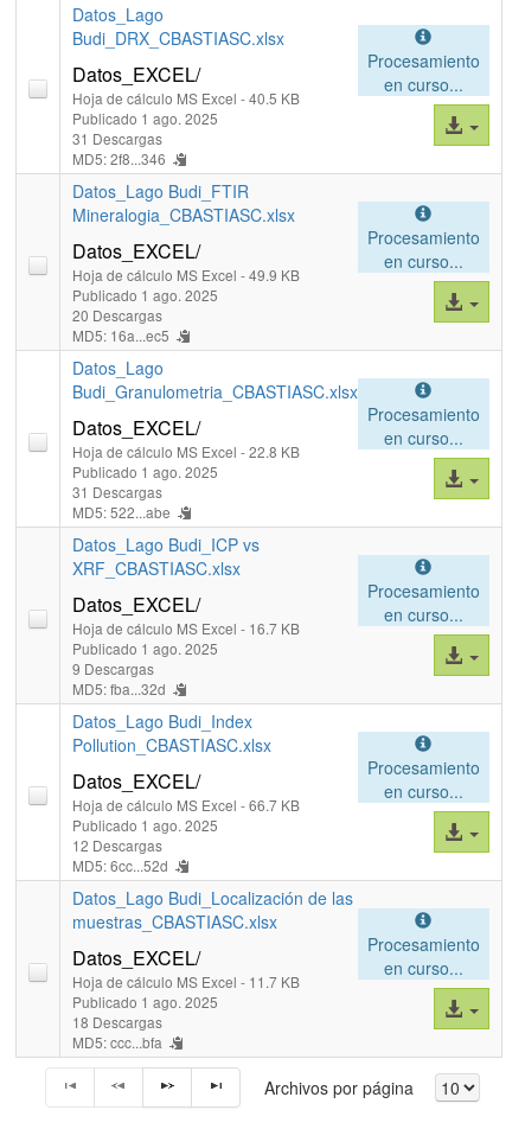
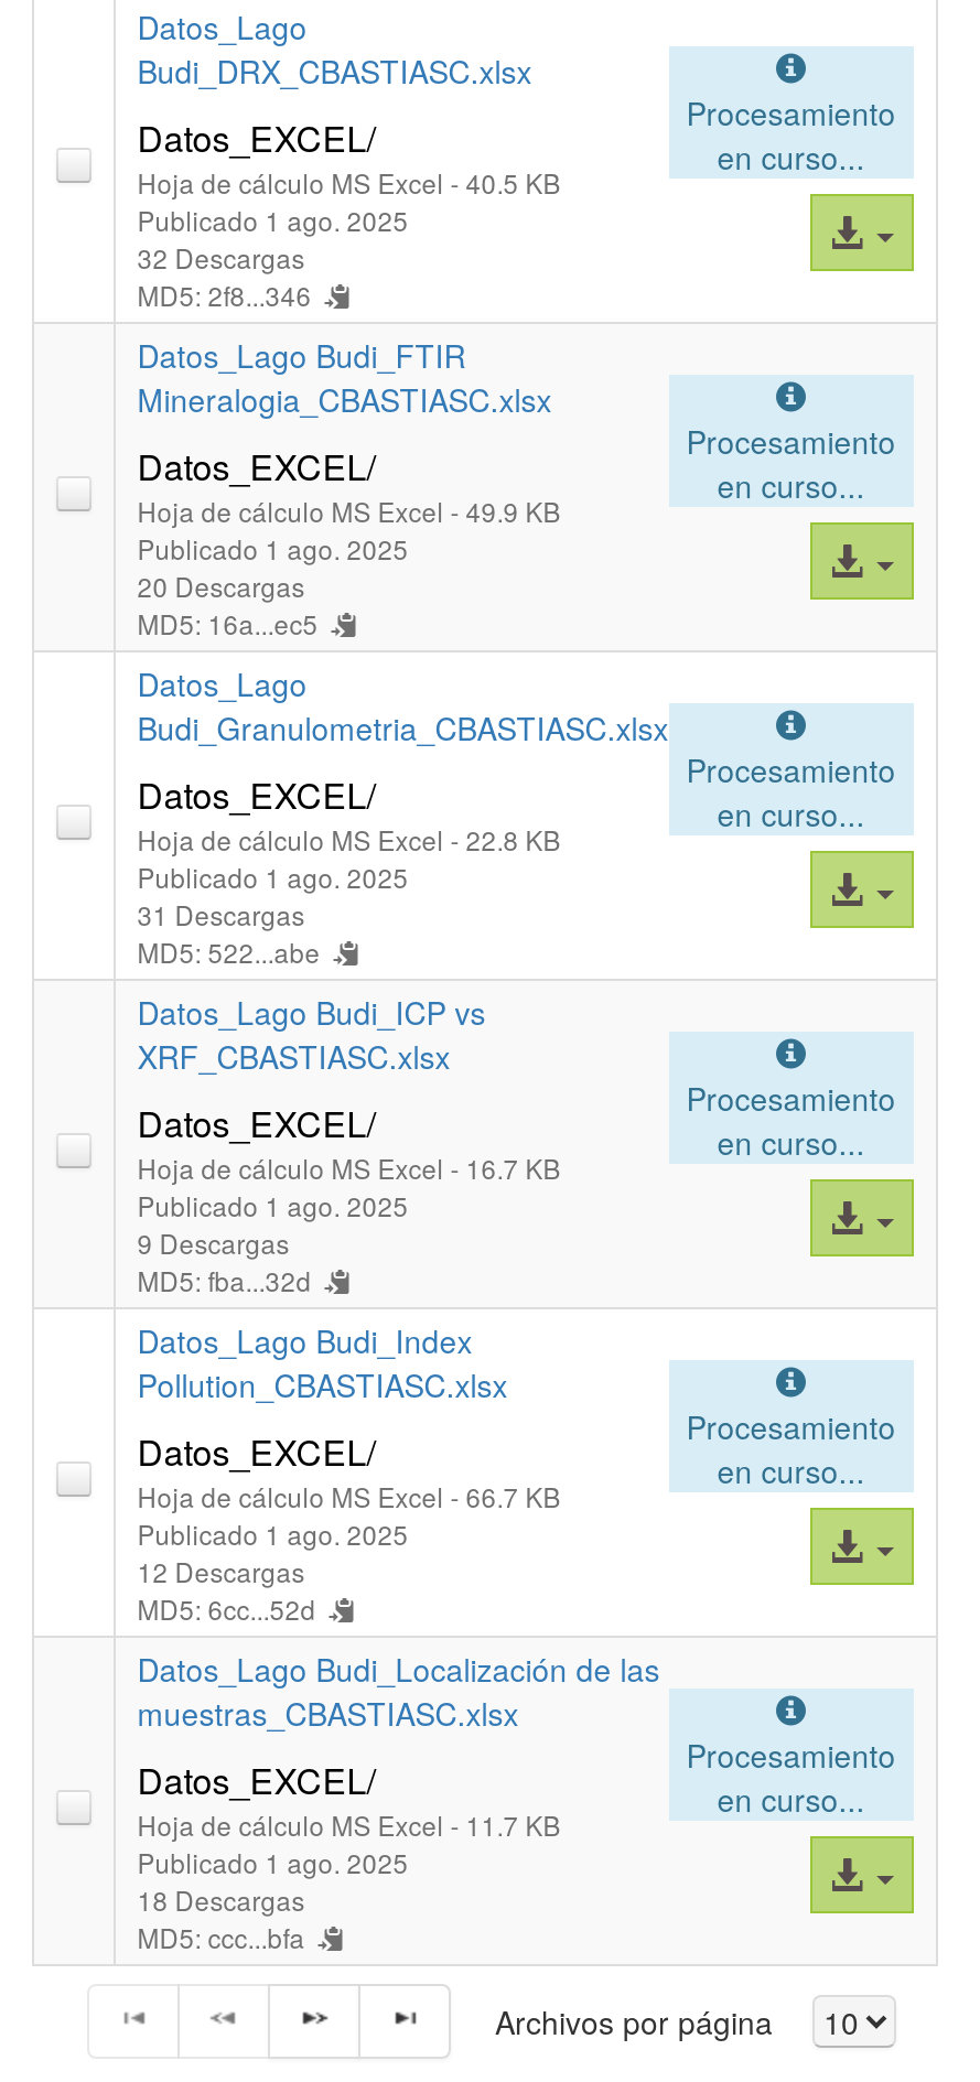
[72,128,162,148] 31 Descargas -> [137,238,305,276] 32 Descargas

